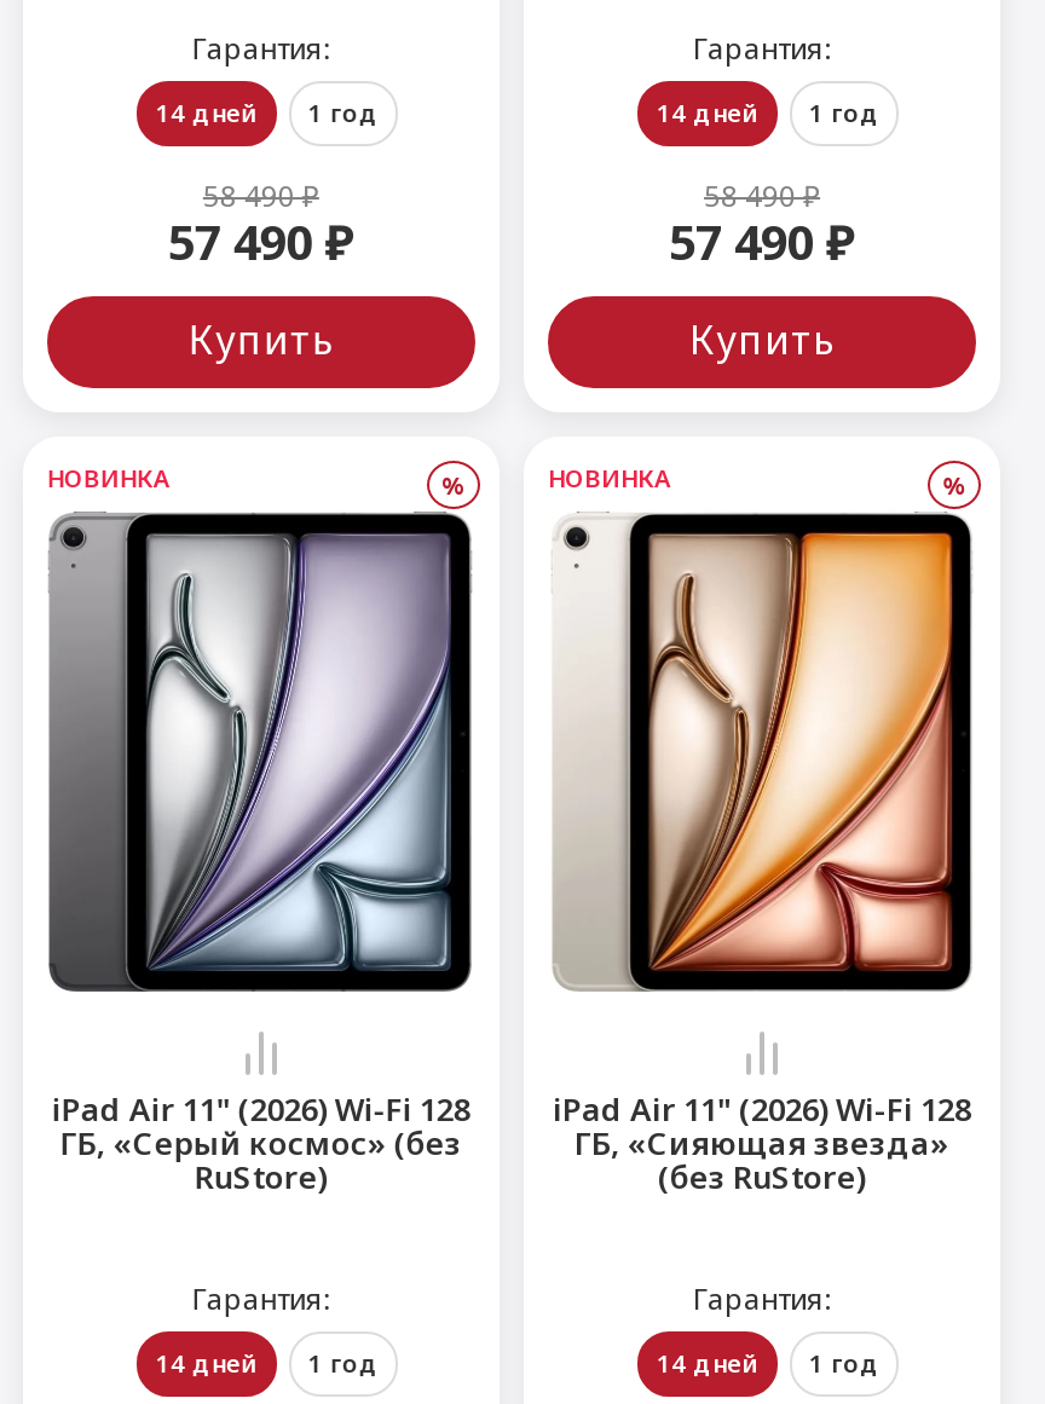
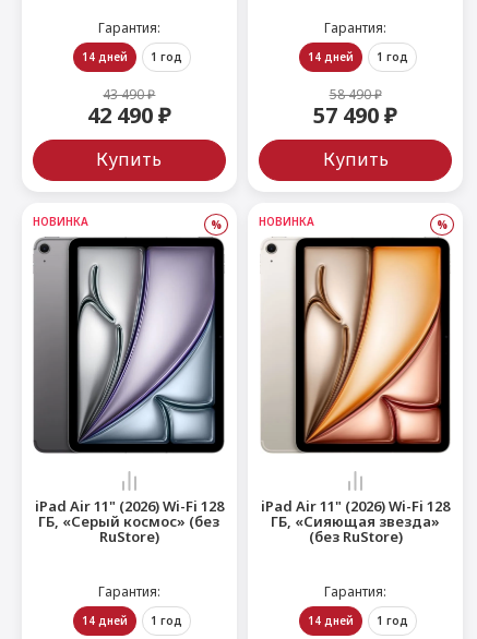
[203,175,319,216] 58 490 ₽ -> [103,85,155,104] 43 490 ₽
[168,209,354,275] 57 490 ₽ -> [87,100,171,130] 42 490 ₽

